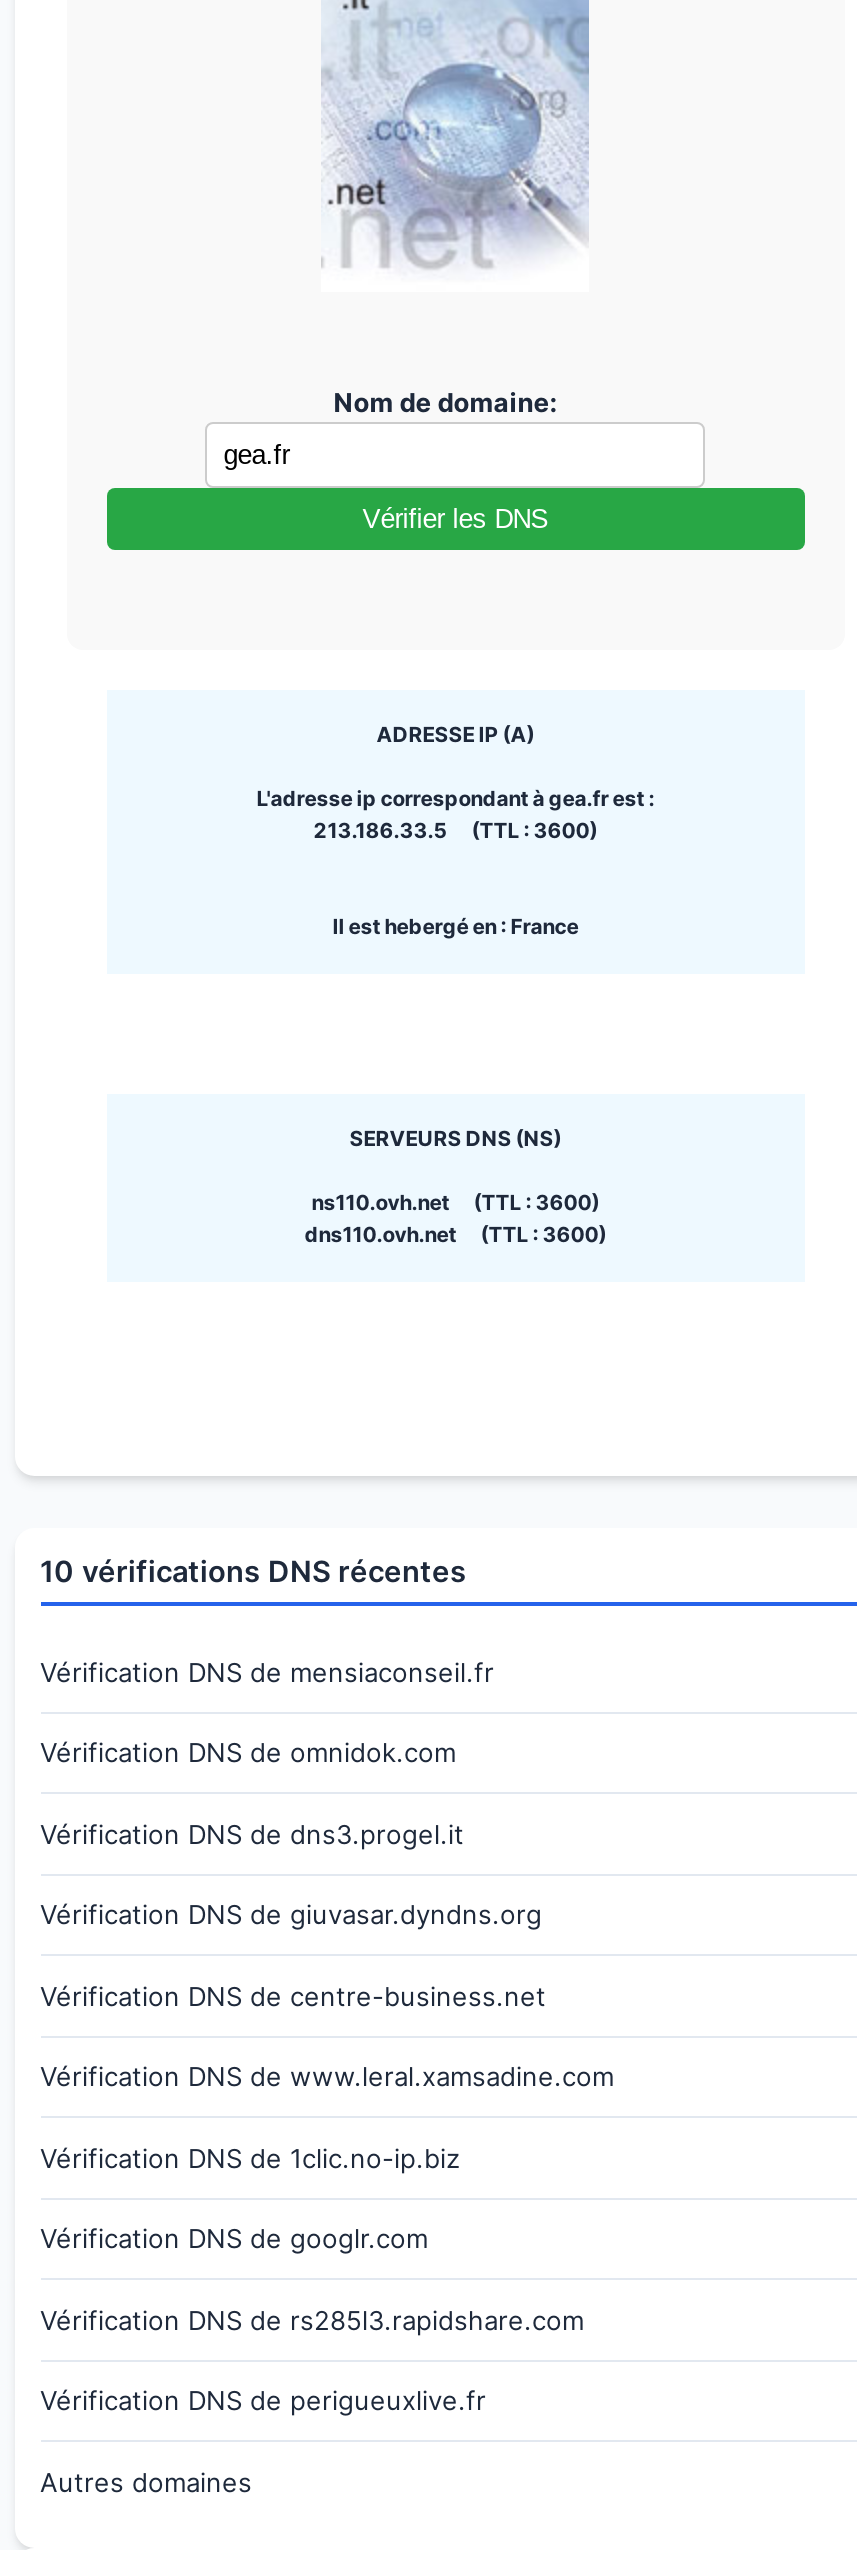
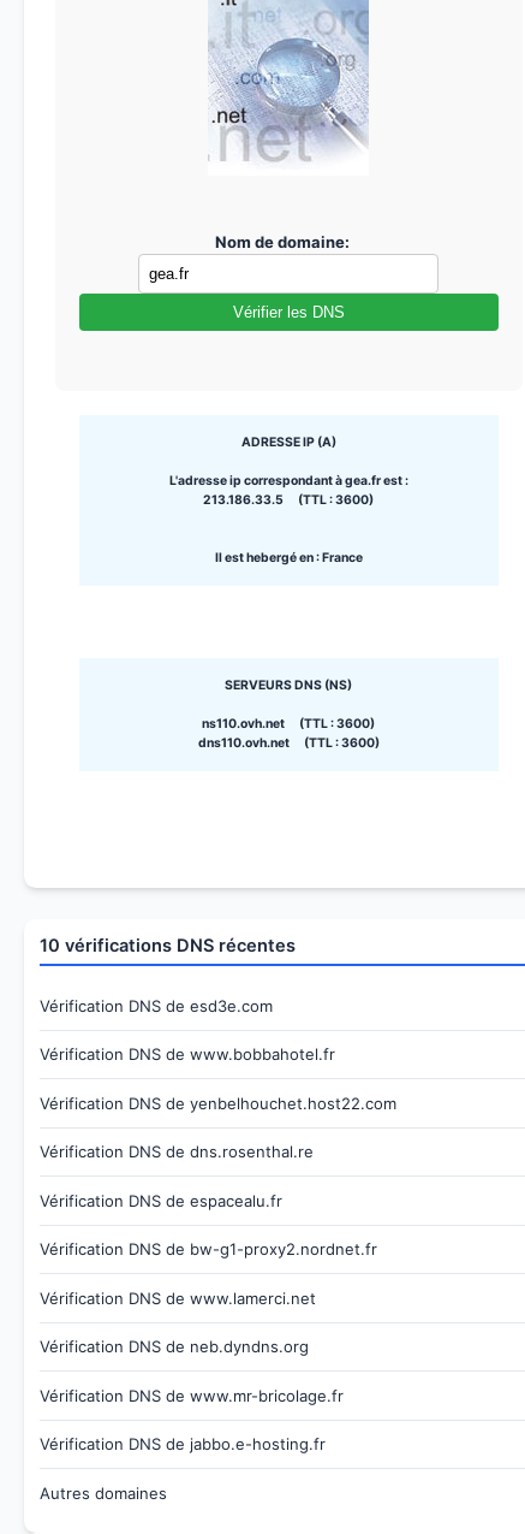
[40,1656,494,1688] Vérification DNS de mensiaconseil.fr -> [39,996,272,1015] Vérification DNS de esd3e.com
[40,1736,456,1768] Vérification DNS de omnidok.com -> [39,1045,335,1064] Vérification DNS de www.bobbahotel.fr
[40,1818,464,1850] Vérification DNS de dns3.progel.it -> [39,1093,396,1113] Vérification DNS de yenbelhouchet.host22.com
[40,1898,542,1930] Vérification DNS de giuvasar.dyndns.org -> [39,1142,313,1161] Vérification DNS de dns.rosenthal.re
[40,1980,546,2012] Vérification DNS de centre-business.net -> [39,1191,282,1210] Vérification DNS de espacealu.fr
[40,2060,614,2092] Vérification DNS de www.leral.xamsadine.com -> [39,1239,377,1259] Vérification DNS de bw-g1-proxy2.nordnet.fr
[40,2142,460,2174] Vérification DNS de 1clic.no-ip.biz -> [39,1288,315,1308] Vérification DNS de www.lamerci.net
[40,2222,428,2254] Vérification DNS de googlr.com -> [39,1337,308,1356] Vérification DNS de neb.dyndns.org
[40,2304,584,2336] Vérification DNS de rs285l3.rapidshare.com -> [39,1386,343,1405] Vérification DNS de www.mr-bricolage.fr
[40,2384,486,2416] Vérification DNS de perigueuxlive.fr -> [39,1434,325,1454] Vérification DNS de jabbo.e-hosting.fr

